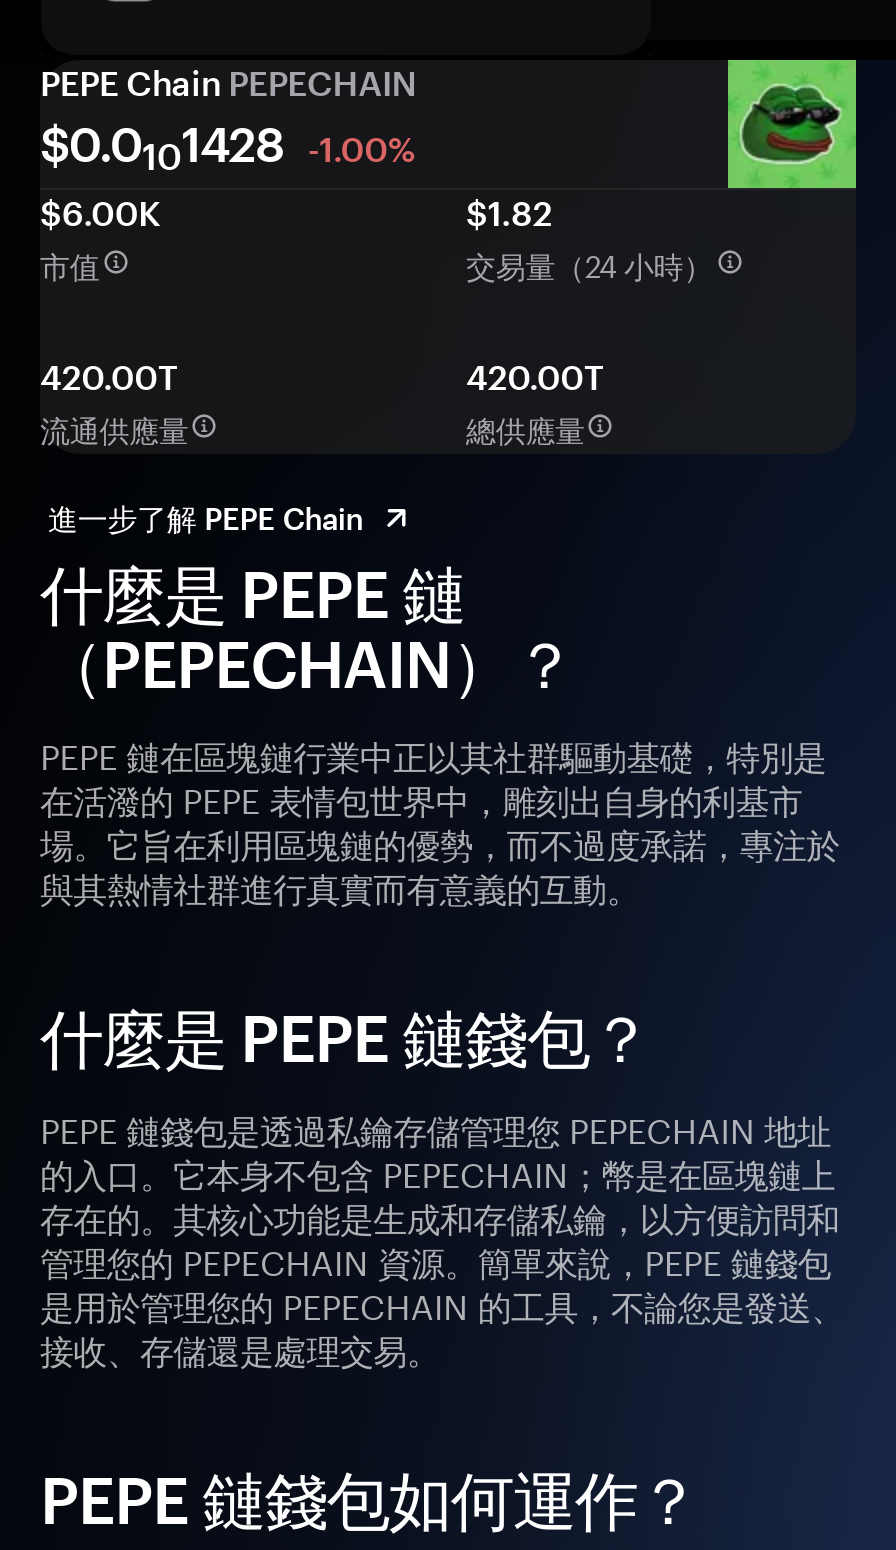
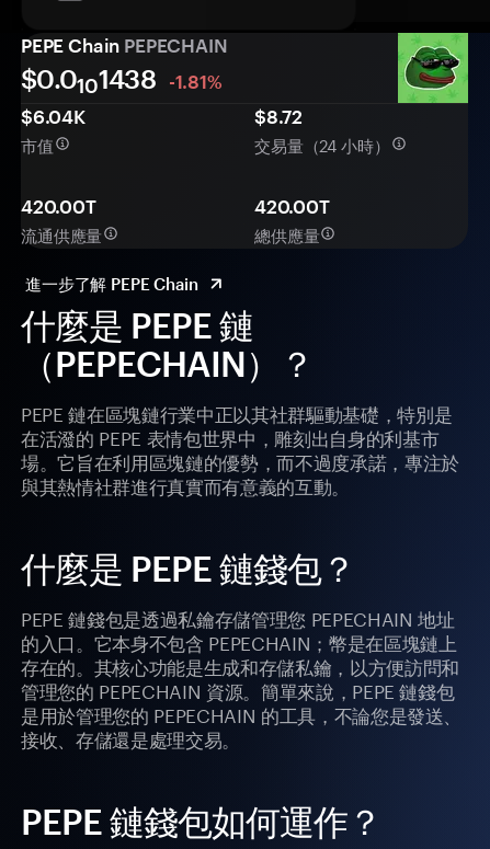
[40,113,416,231] $0.0101428 -1.00% | $6.00K -> [21,62,222,127] $0.0101438 -1.81% | $6.04K
[466,191,552,231] $1.82 -> [254,105,303,127] $8.72

